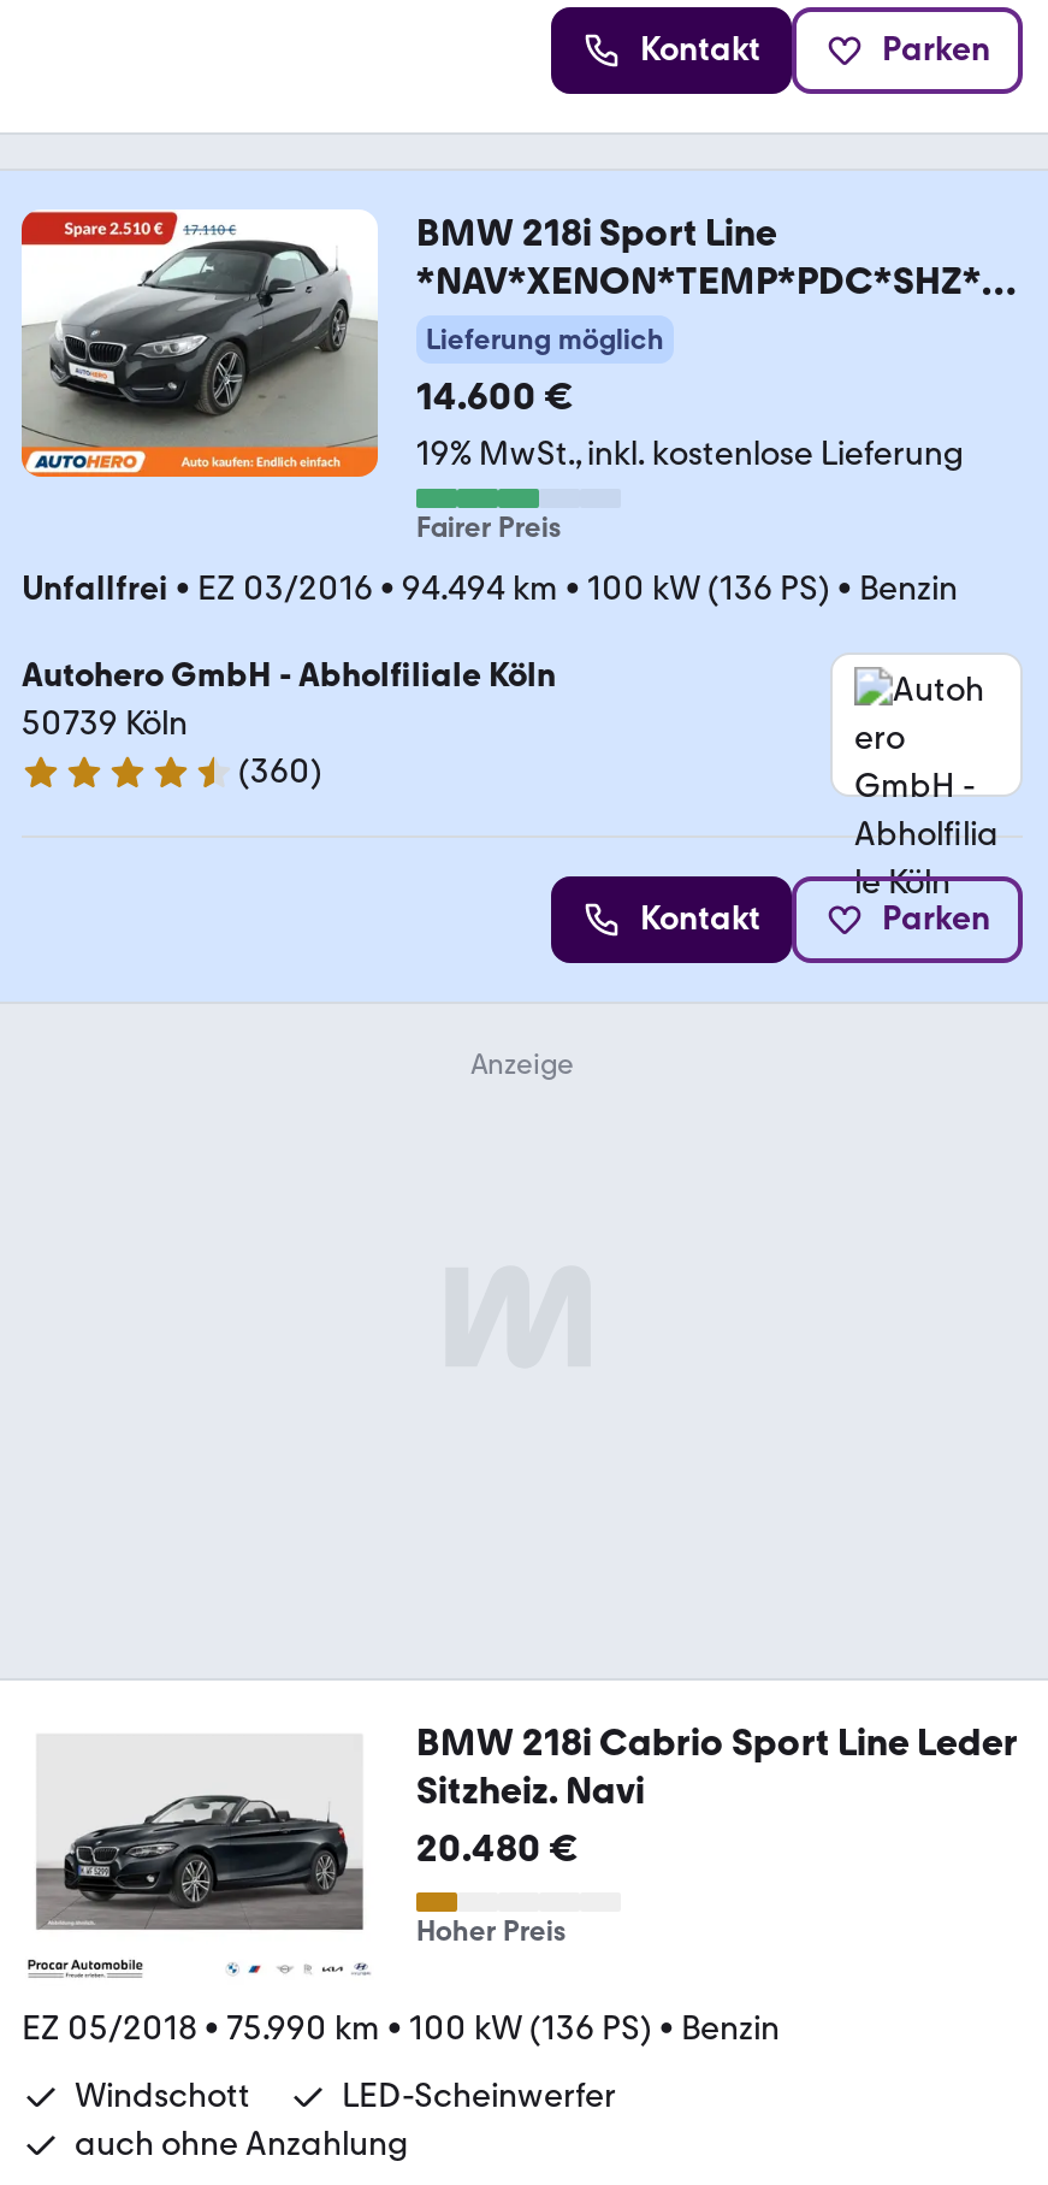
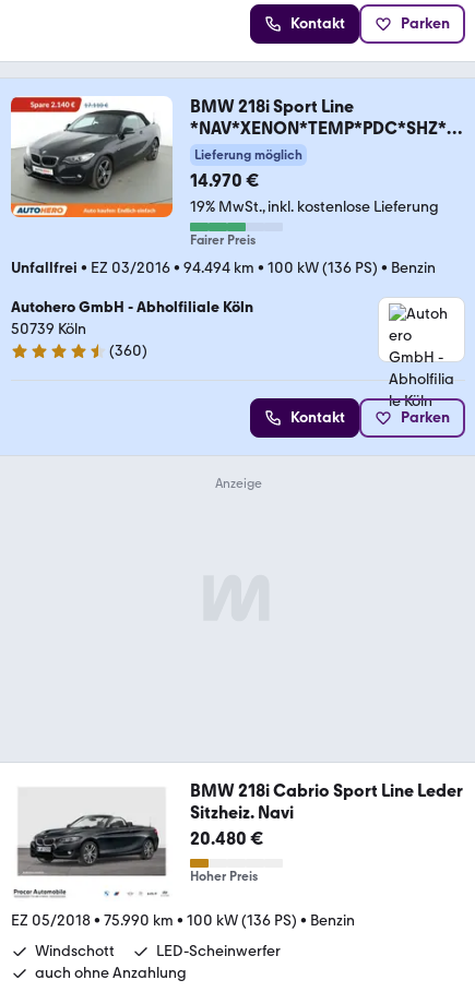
[416,374,572,419] 14.600 € -> [190,170,259,191] 14.970 €

